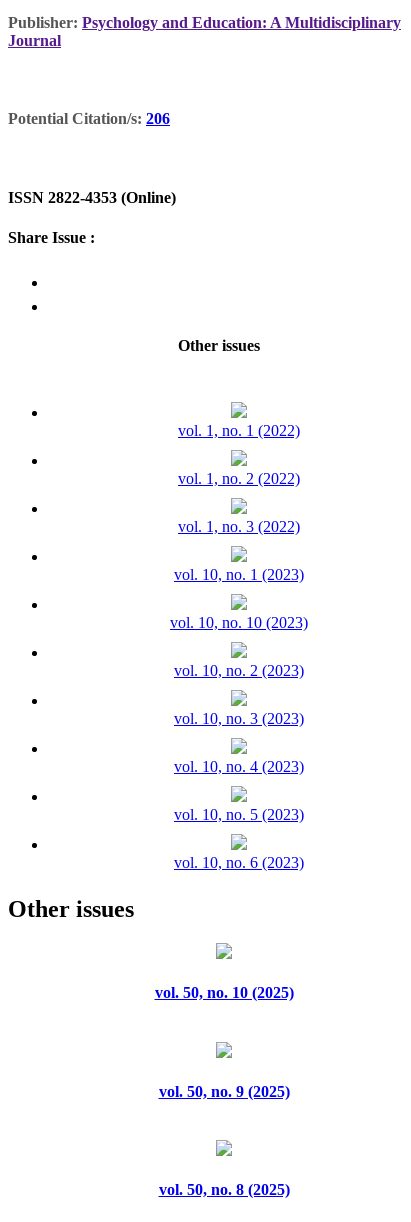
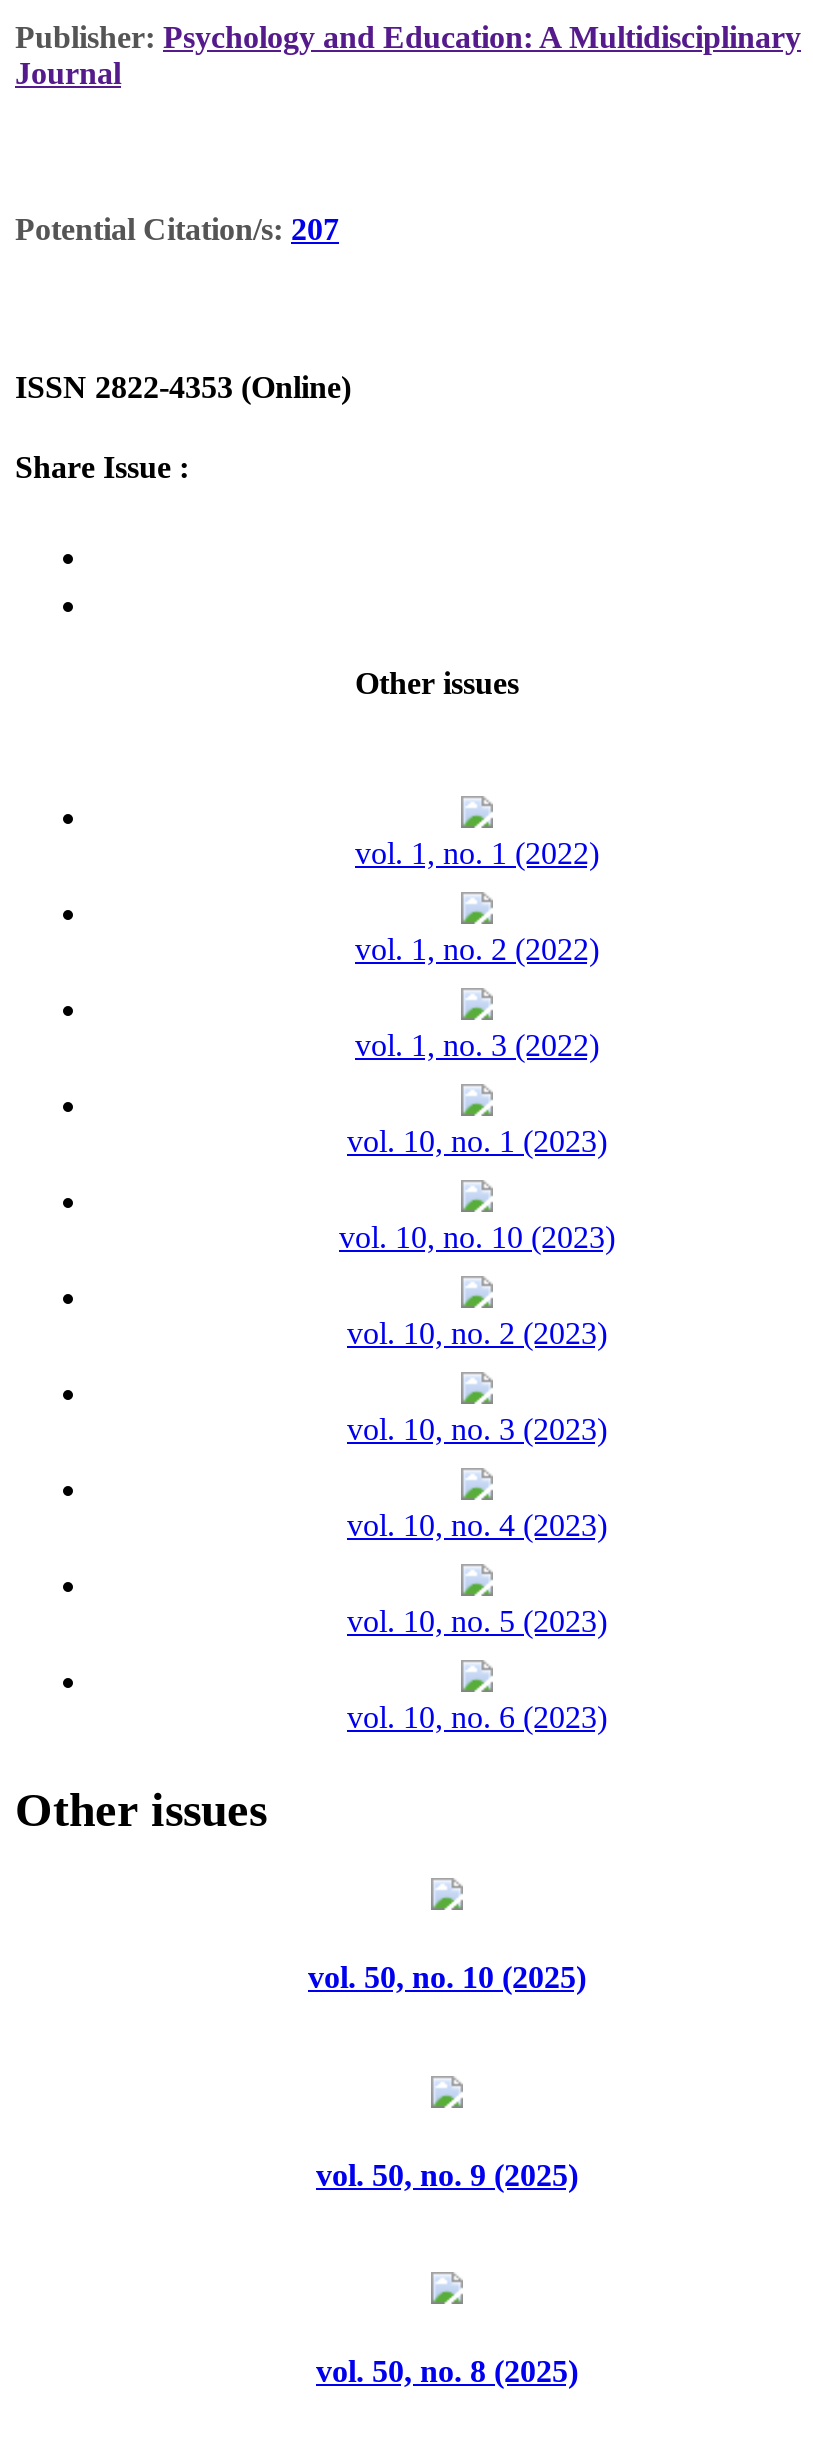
[8,110,170,127] Potential Citation/s: 206 -> [15,213,339,247] Potential Citation/s: 207

